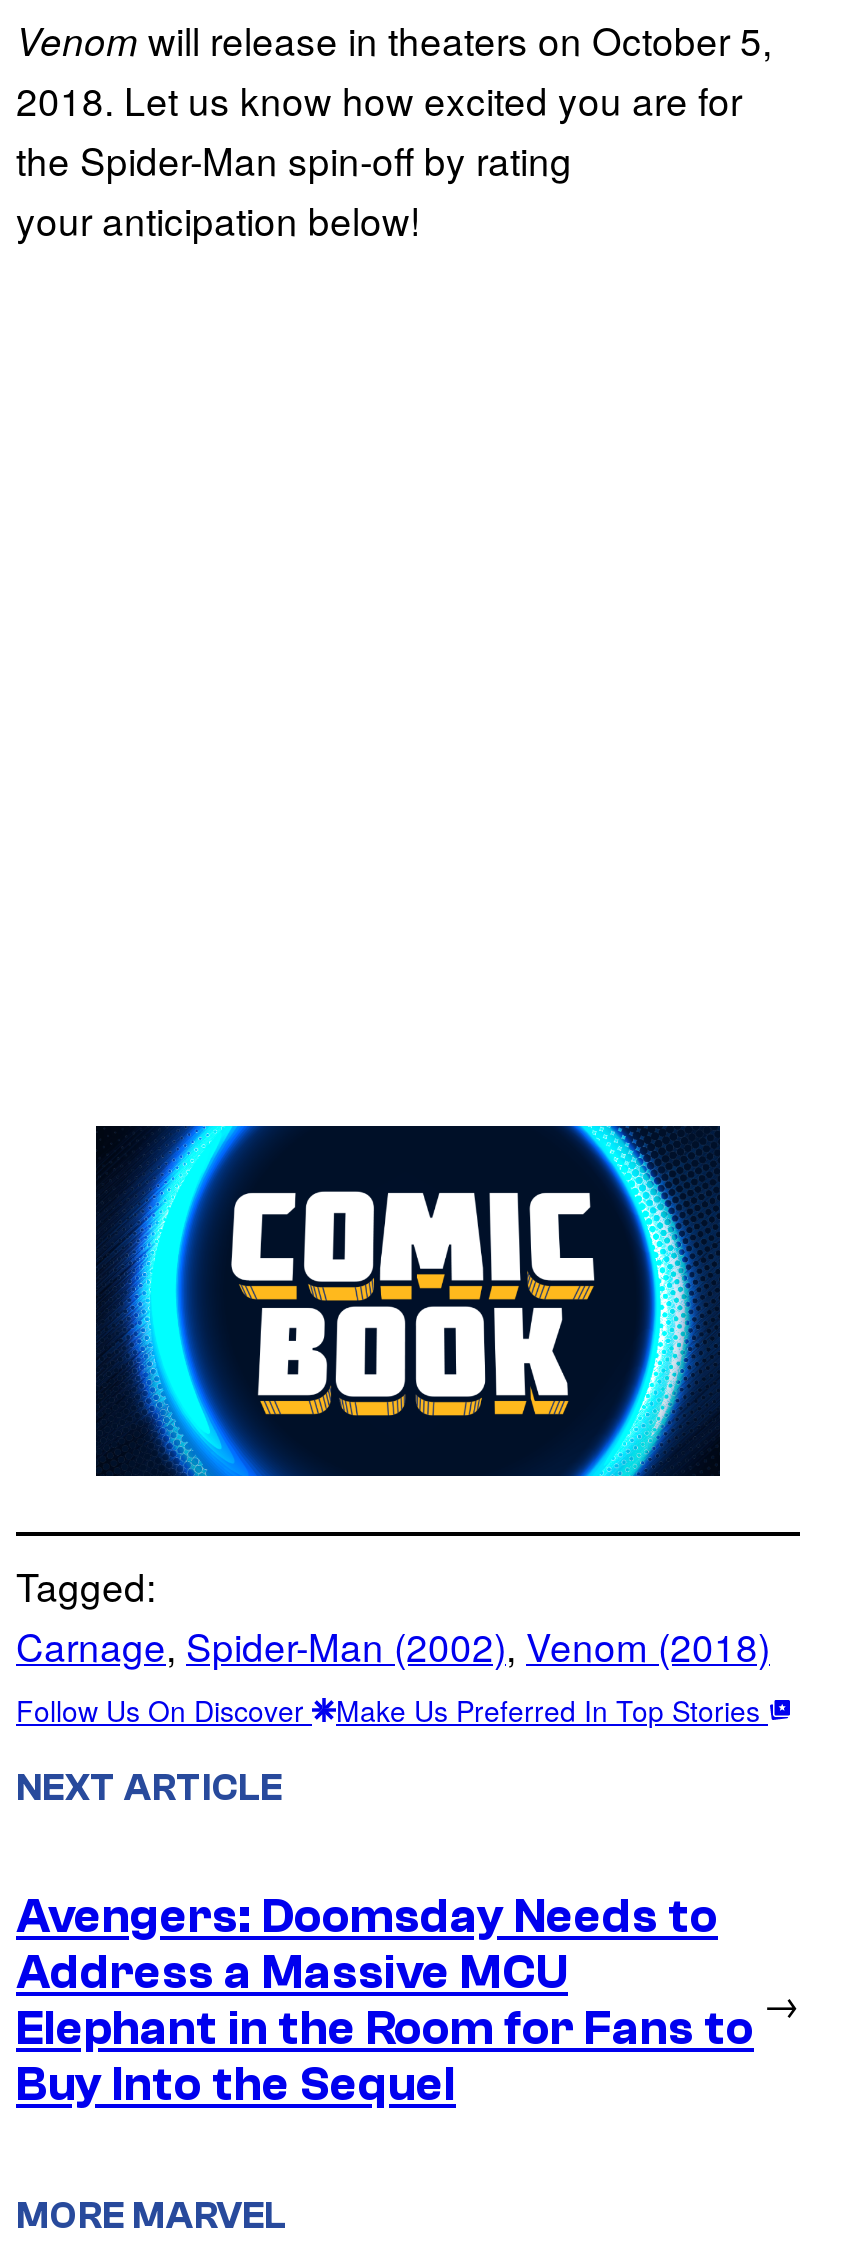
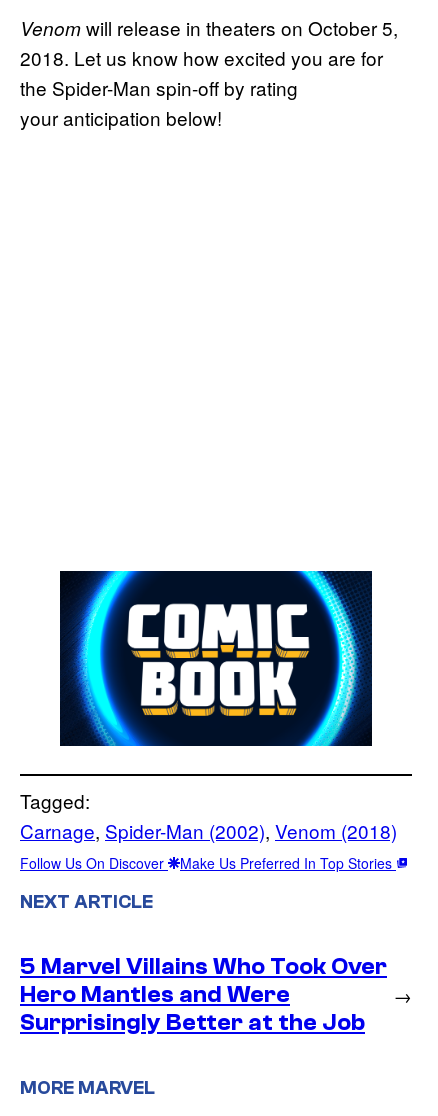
[16,1890,754,2112] Avengers: Doomsday Needs to | Address a Massive MCU | Elephant in the Room for Fans to | Buy Into the Sequel -> [20,953,387,1036] 5 Marvel Villains Who Took Over | Hero Mantles and Were | Surprisingly Better at the Job

